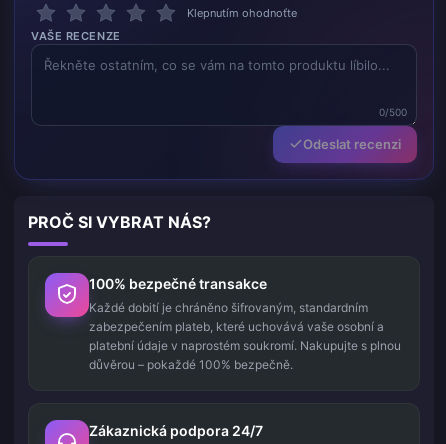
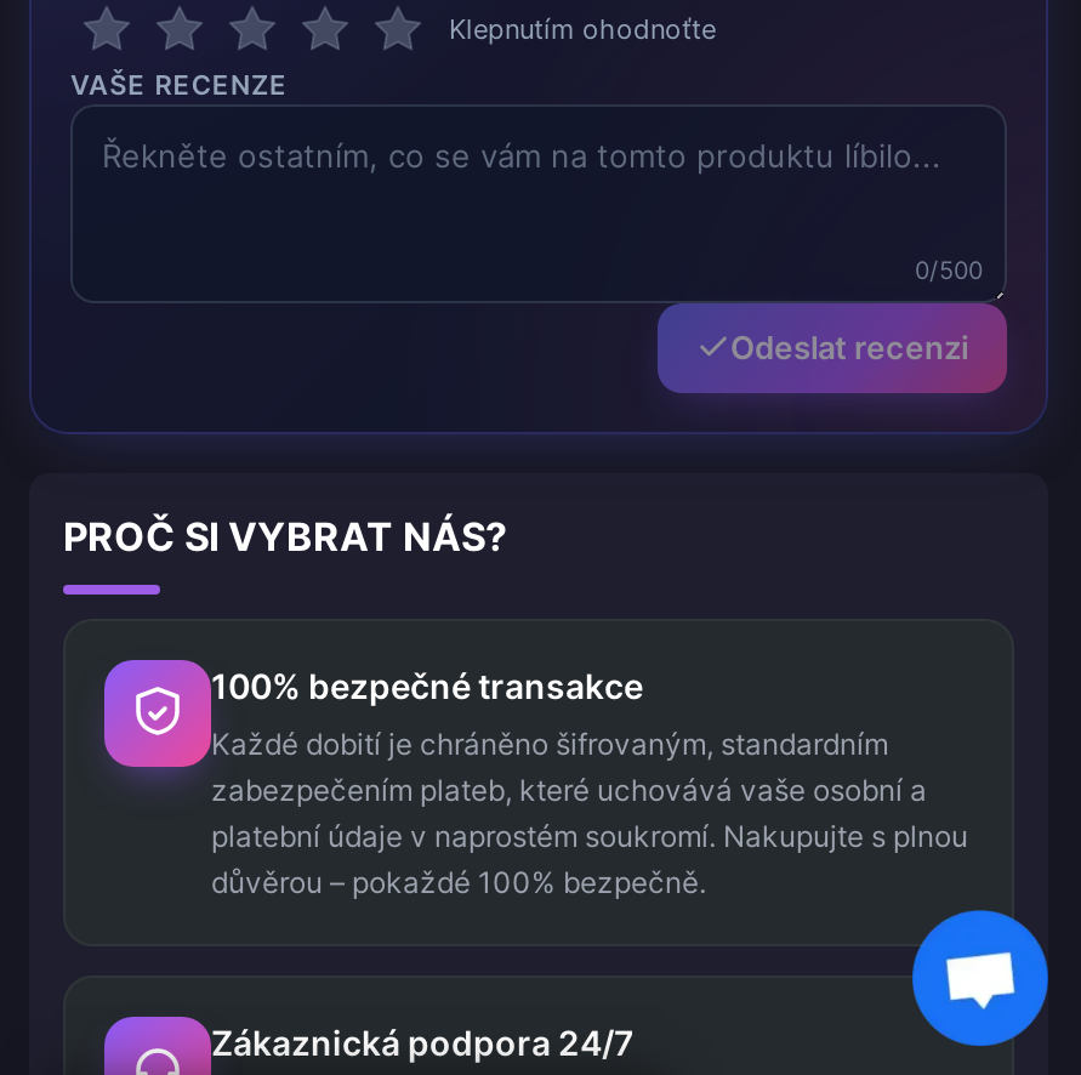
none -> [910,908,1051,1048] [image]

